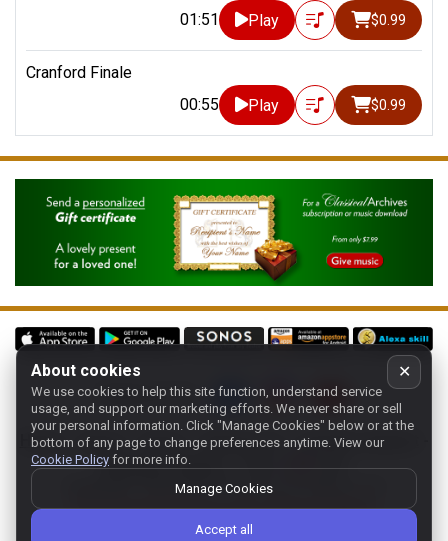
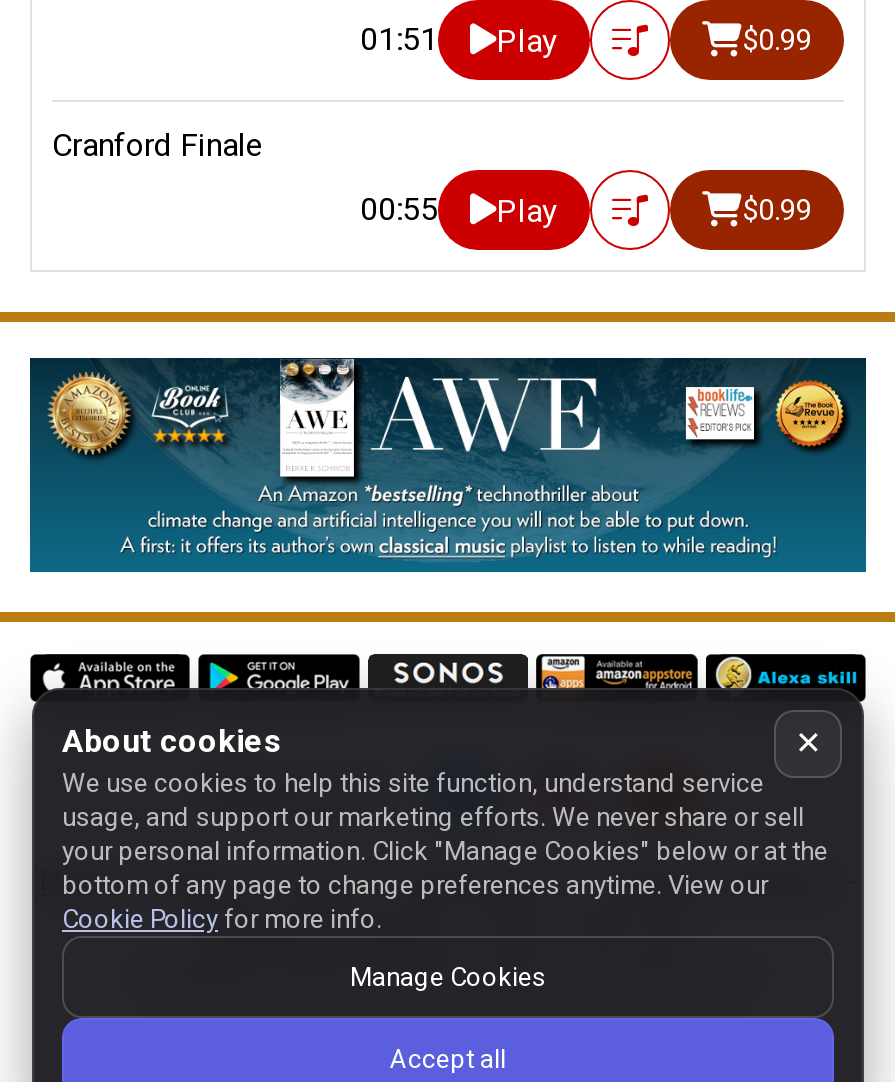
[14,178,434,287] [image] -> [28,356,868,574] [image]

